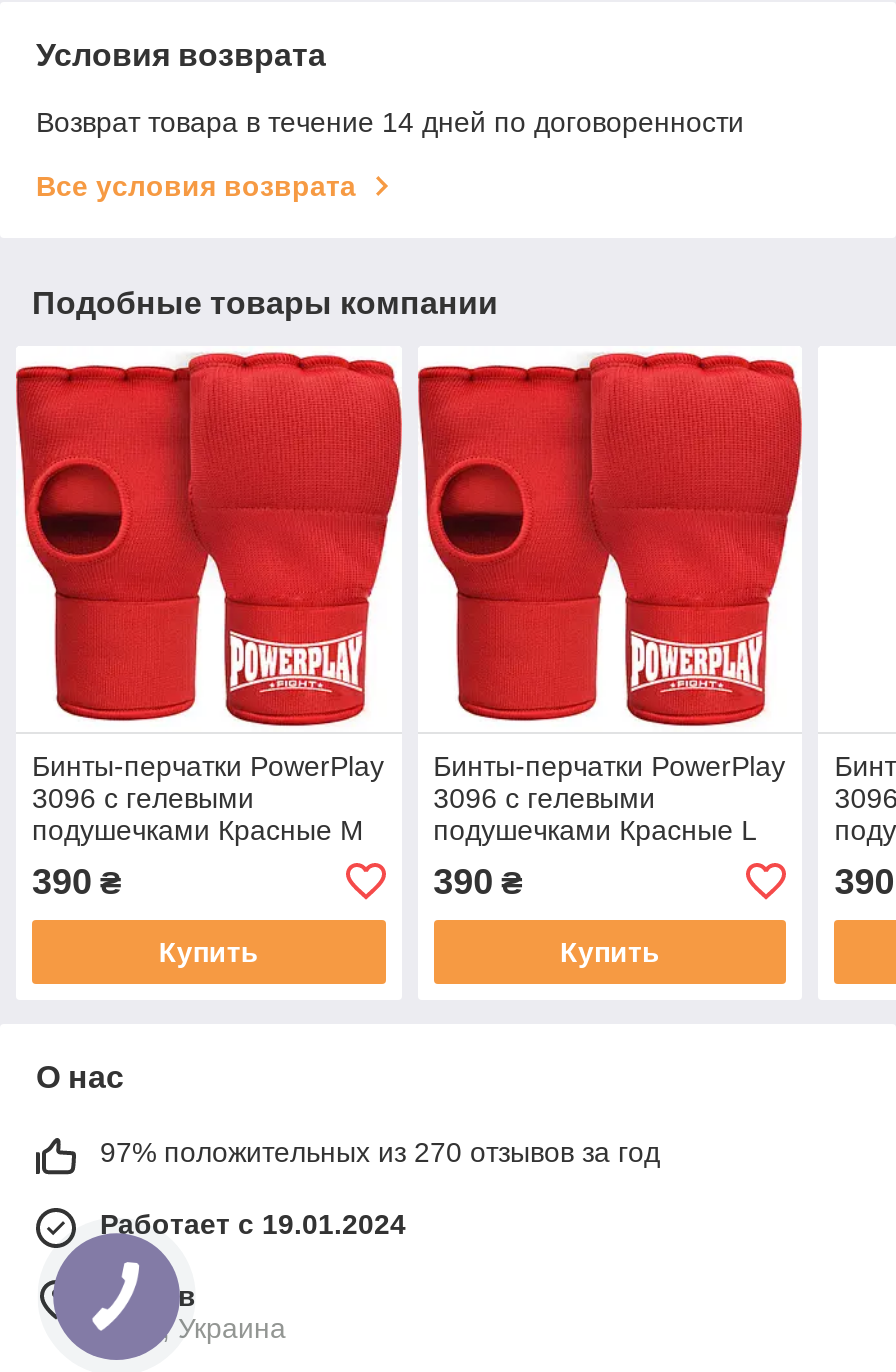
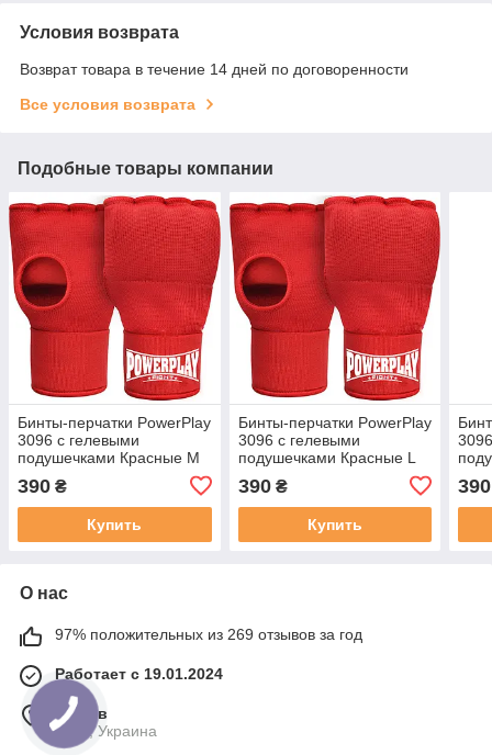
[100,1135,660,1167] 97% положительных из 270 отзывов за год -> [55,625,362,643] 97% положительных из 269 отзывов за год

